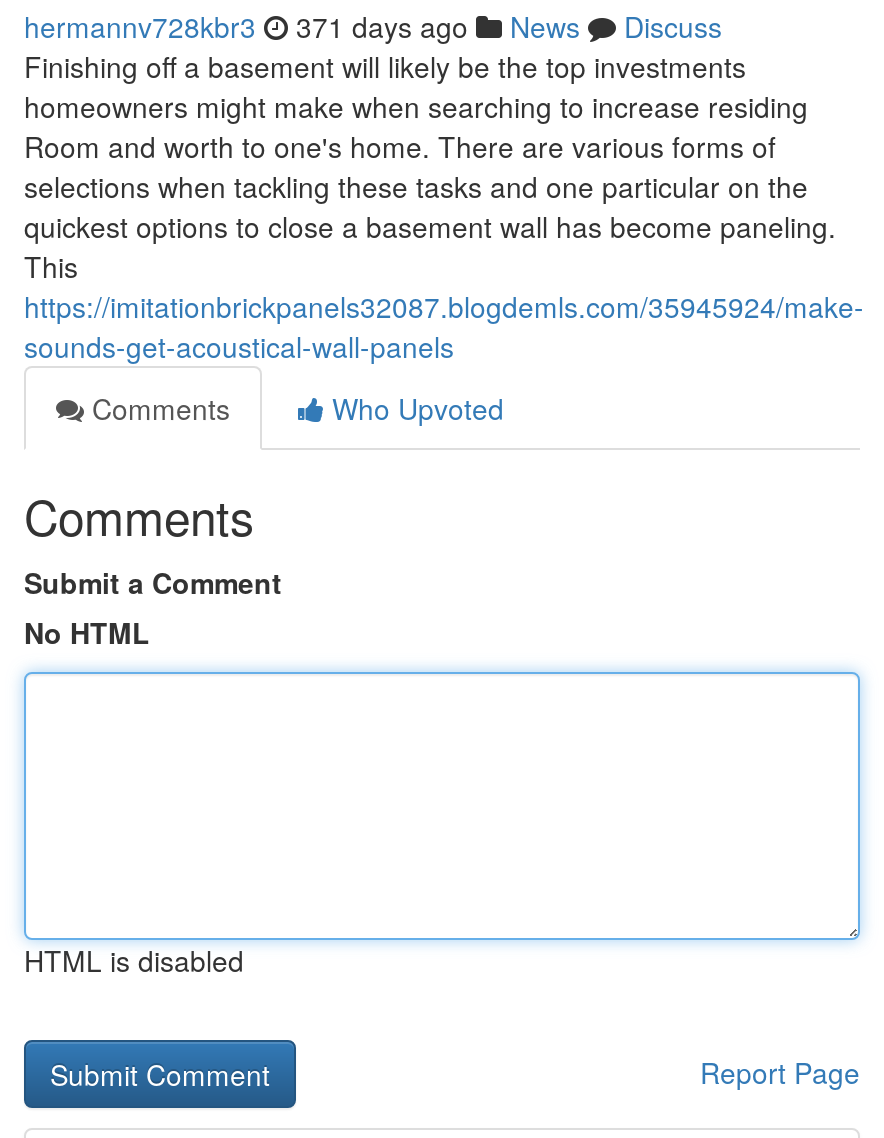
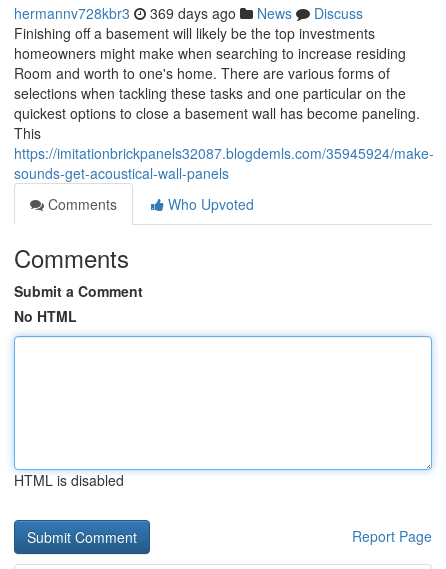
[24,6,722,46] hermannv728kbr3 371 days ago News Discuss -> [14,3,363,23] hermannv728kbr3 369 days ago News Discuss

